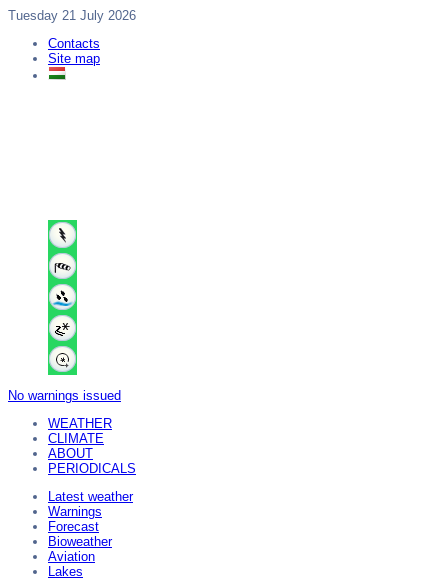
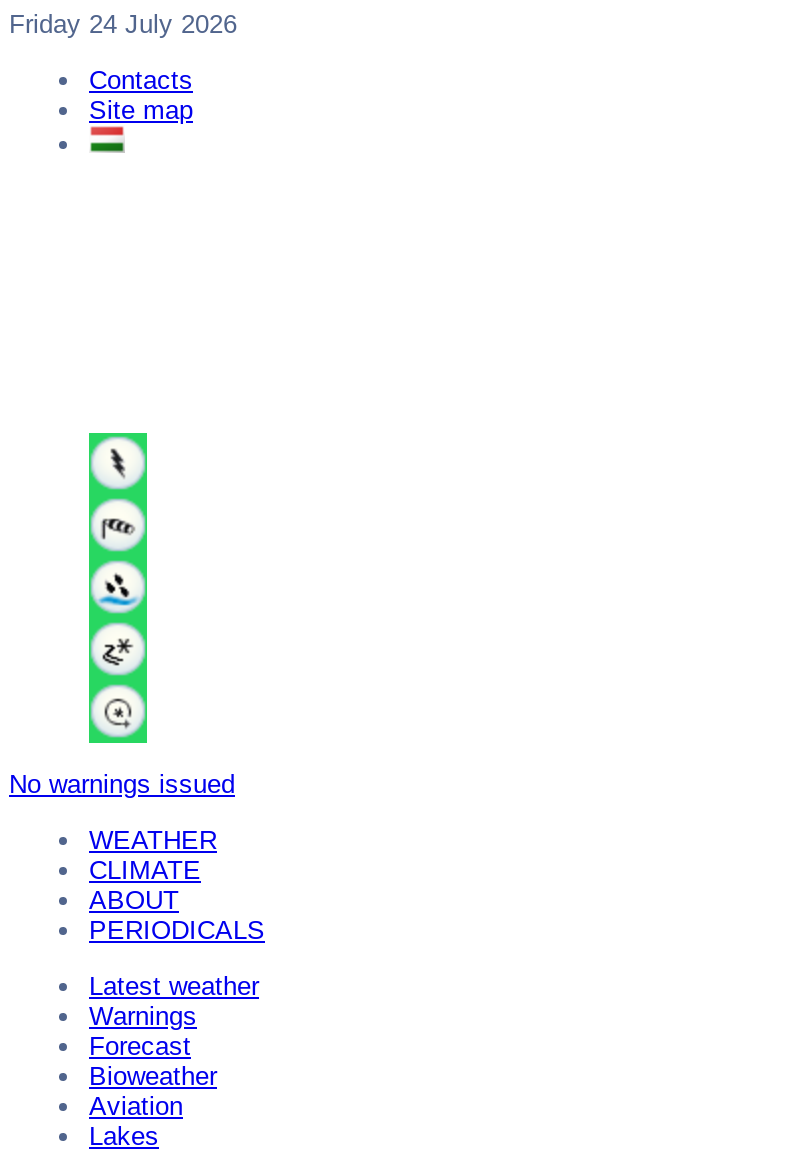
[8,8,136,23] Tuesday 21 July 2026 -> [9,9,237,39] Friday 24 July 2026

